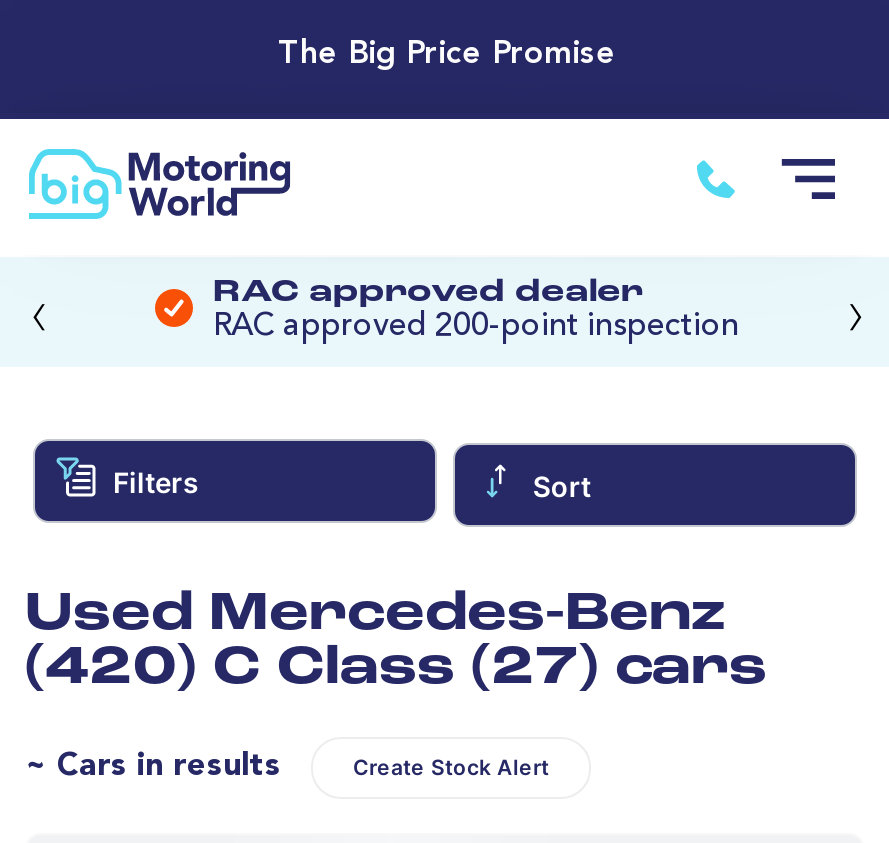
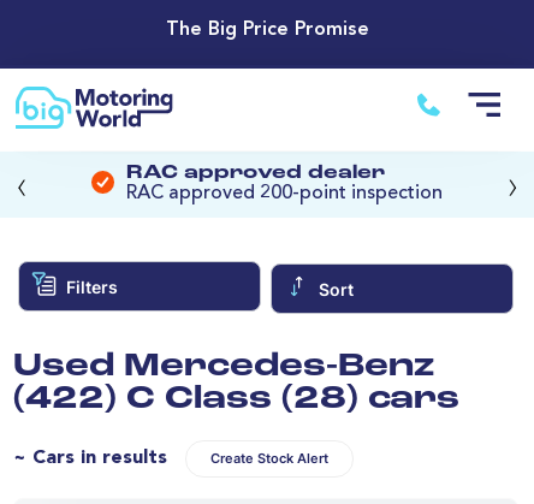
[25,642,767,696] (420) C Class (27) cars -> [13,383,459,416] (422) C Class (28) cars

